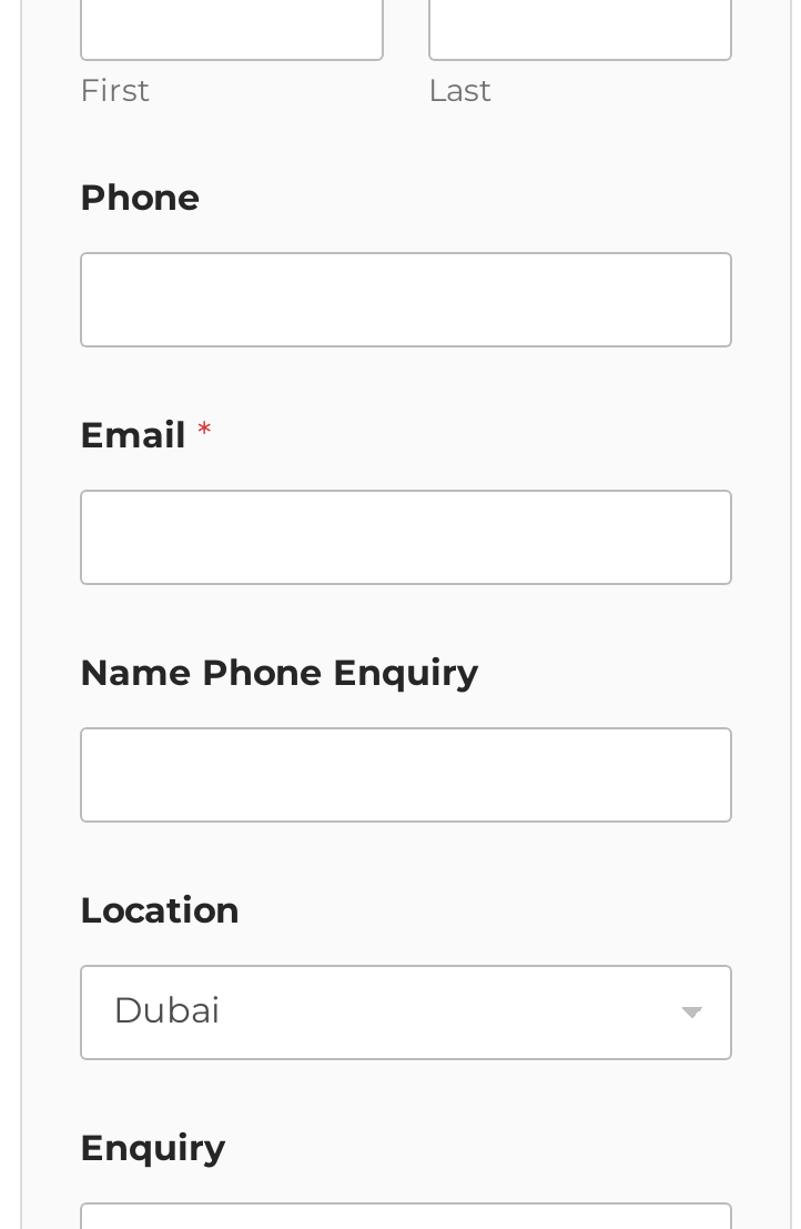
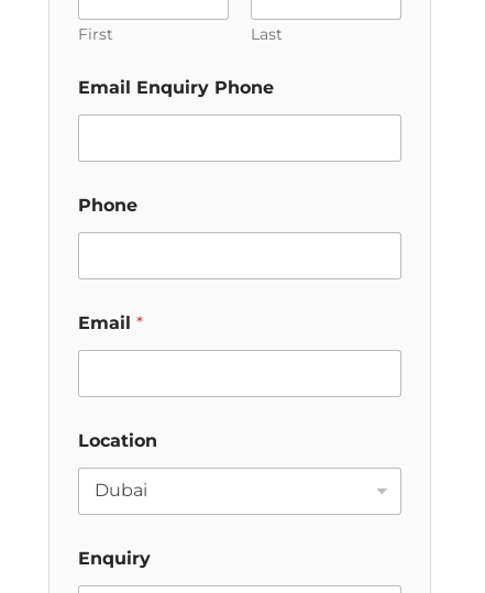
none -> [78,77,274,98] Email Enquiry Phone
moved [80,176,211,456] -> [78,195,143,333]: Phone | Email *
[80,651,479,693] Name Phone Enquiry -> none

